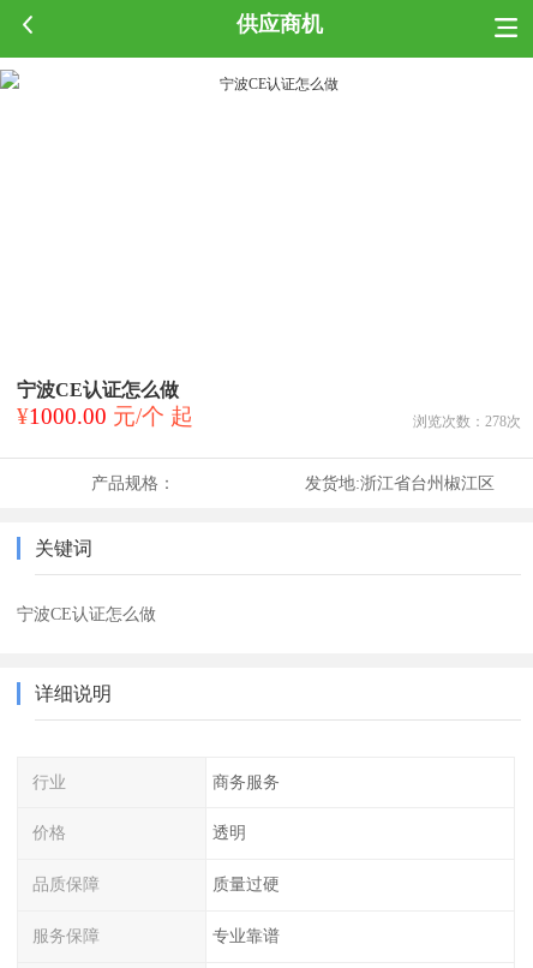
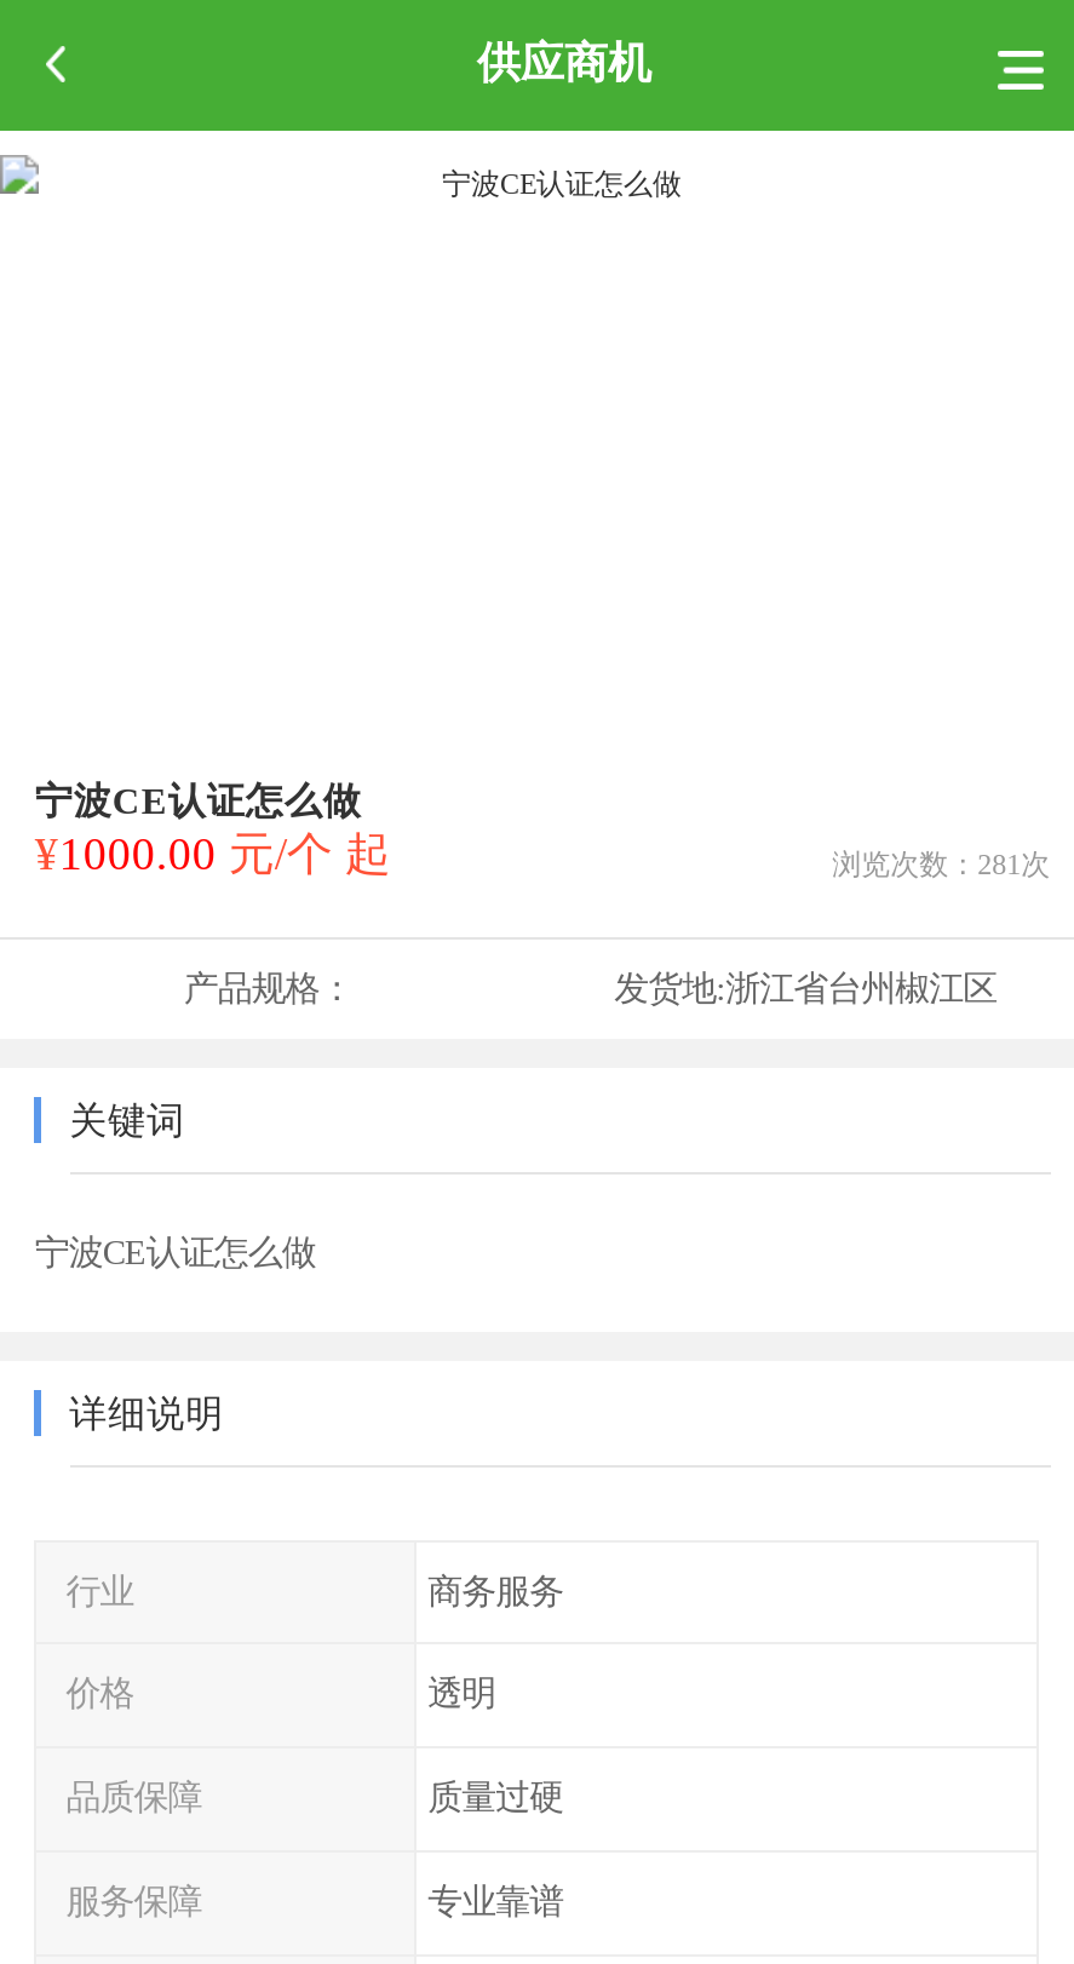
[413,413,521,429] 浏览次数：278次 -> [832,847,1050,881] 浏览次数：281次

